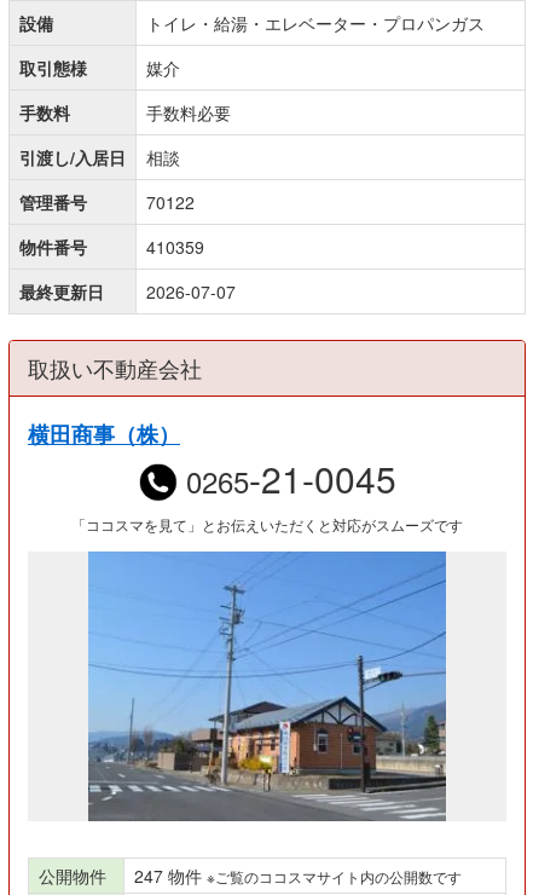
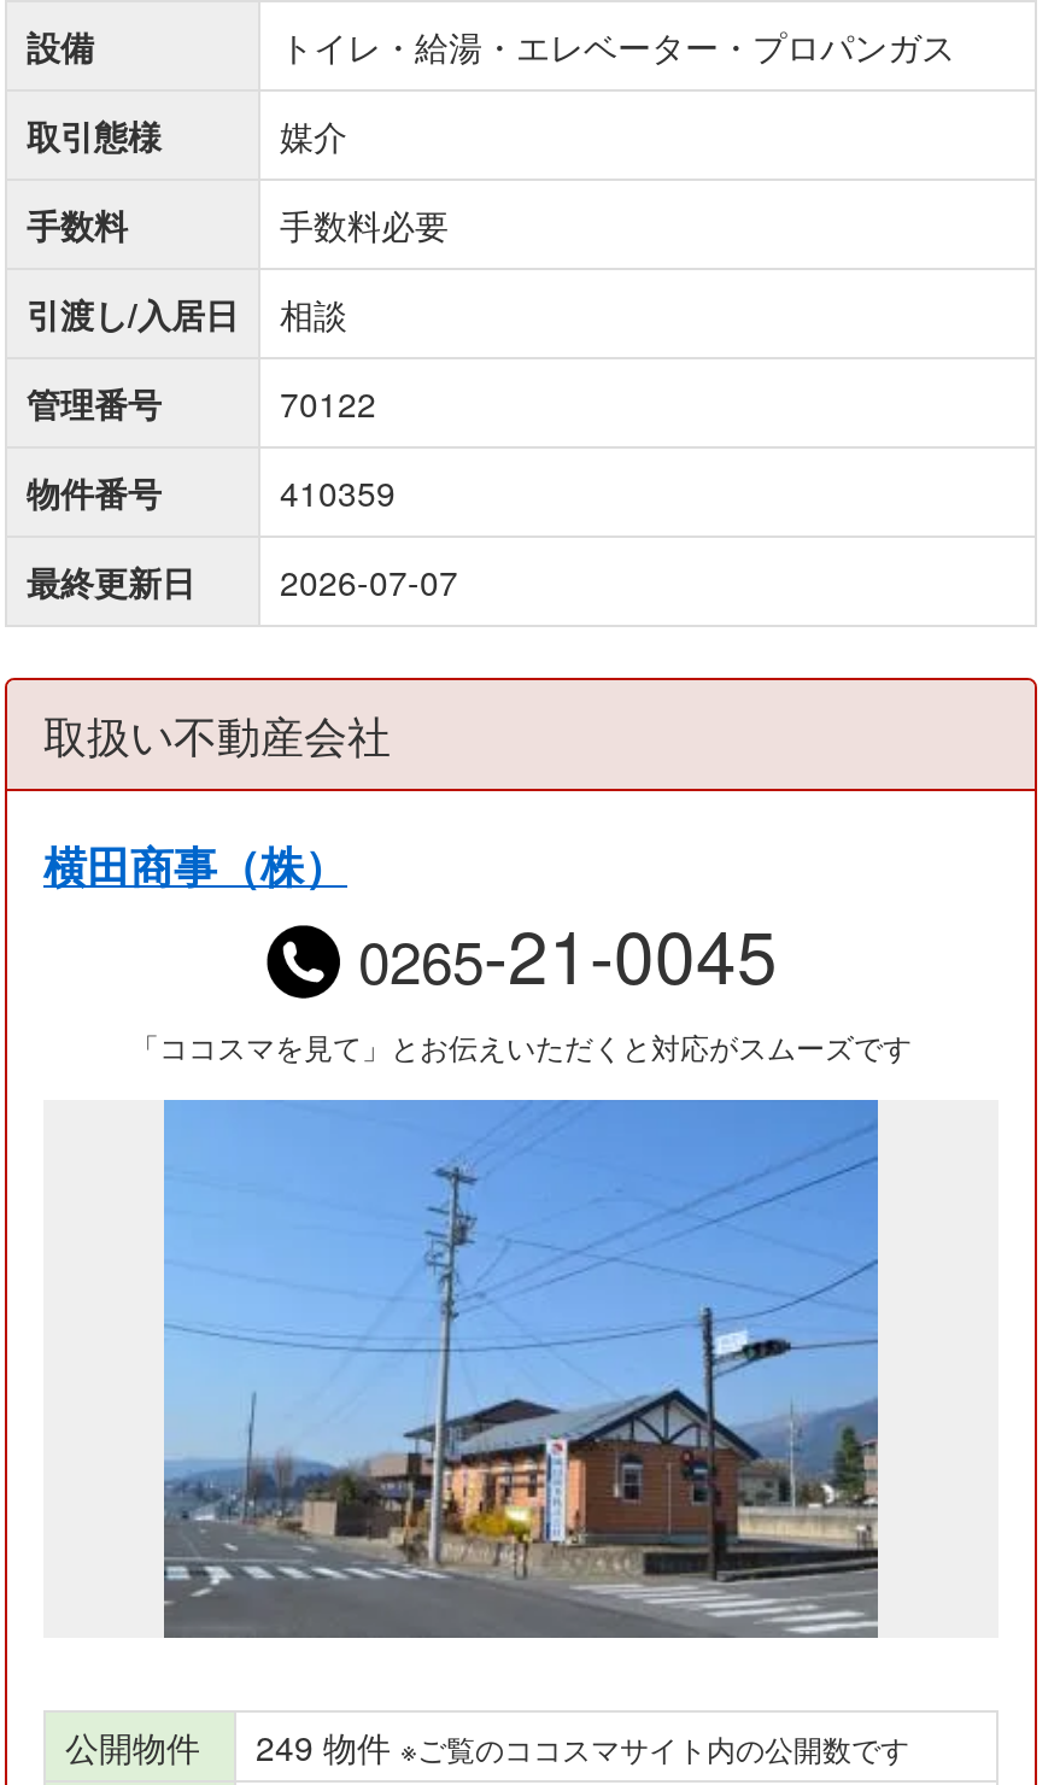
[134,863,462,887] 247 物件※ご覧のココスマサイト内の公開数です -> [256,1721,909,1770] 249 物件※ご覧のココスマサイト内の公開数です

